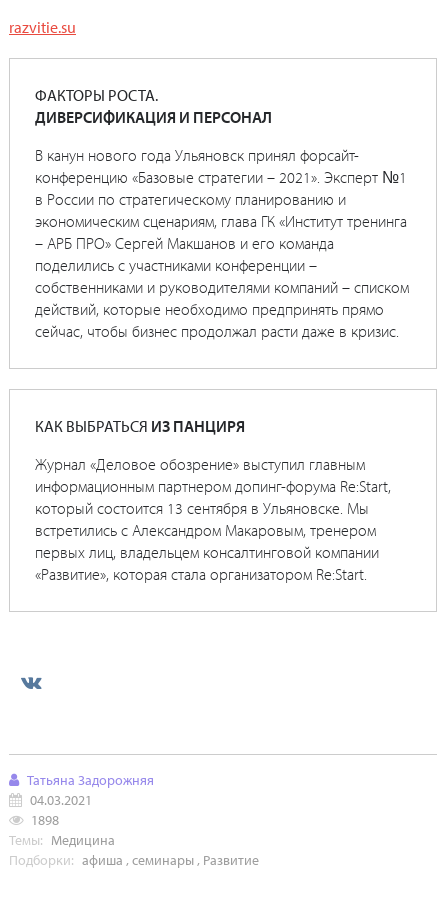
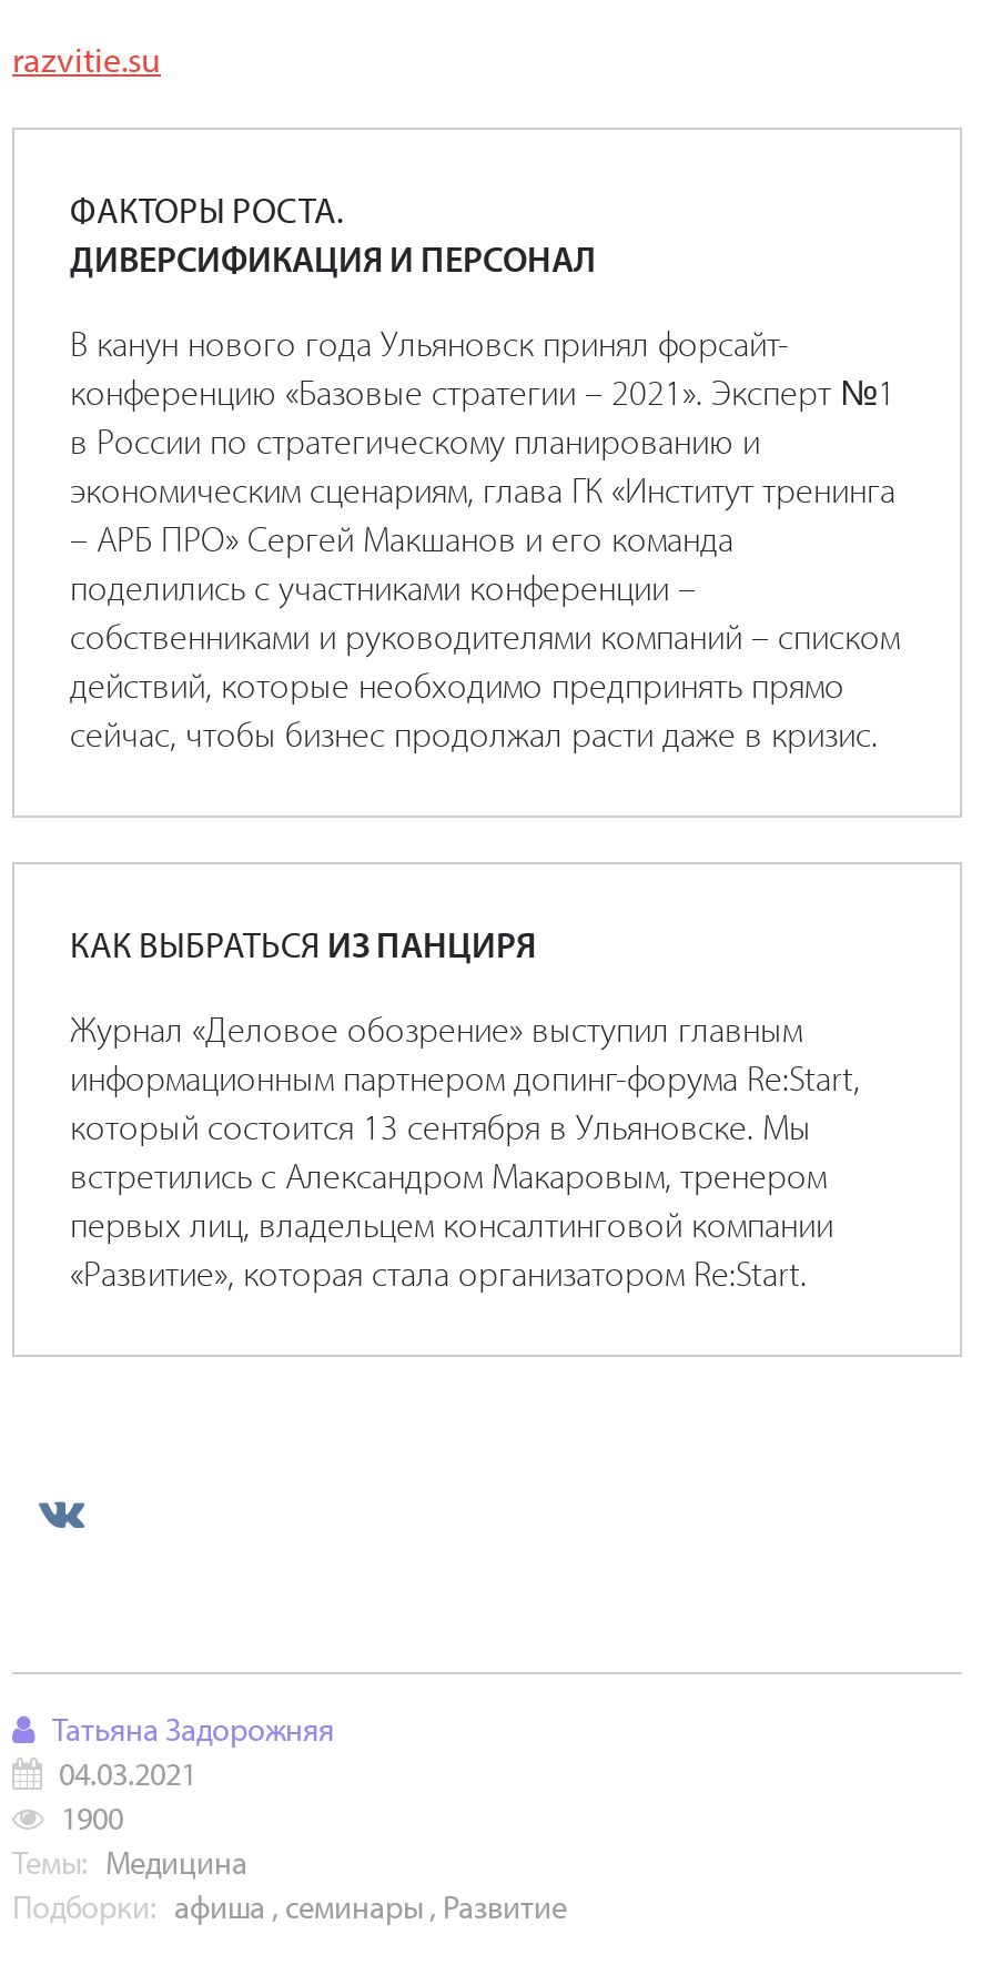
[28,809,59,828] 1898 -> [54,1795,123,1837] 1900

